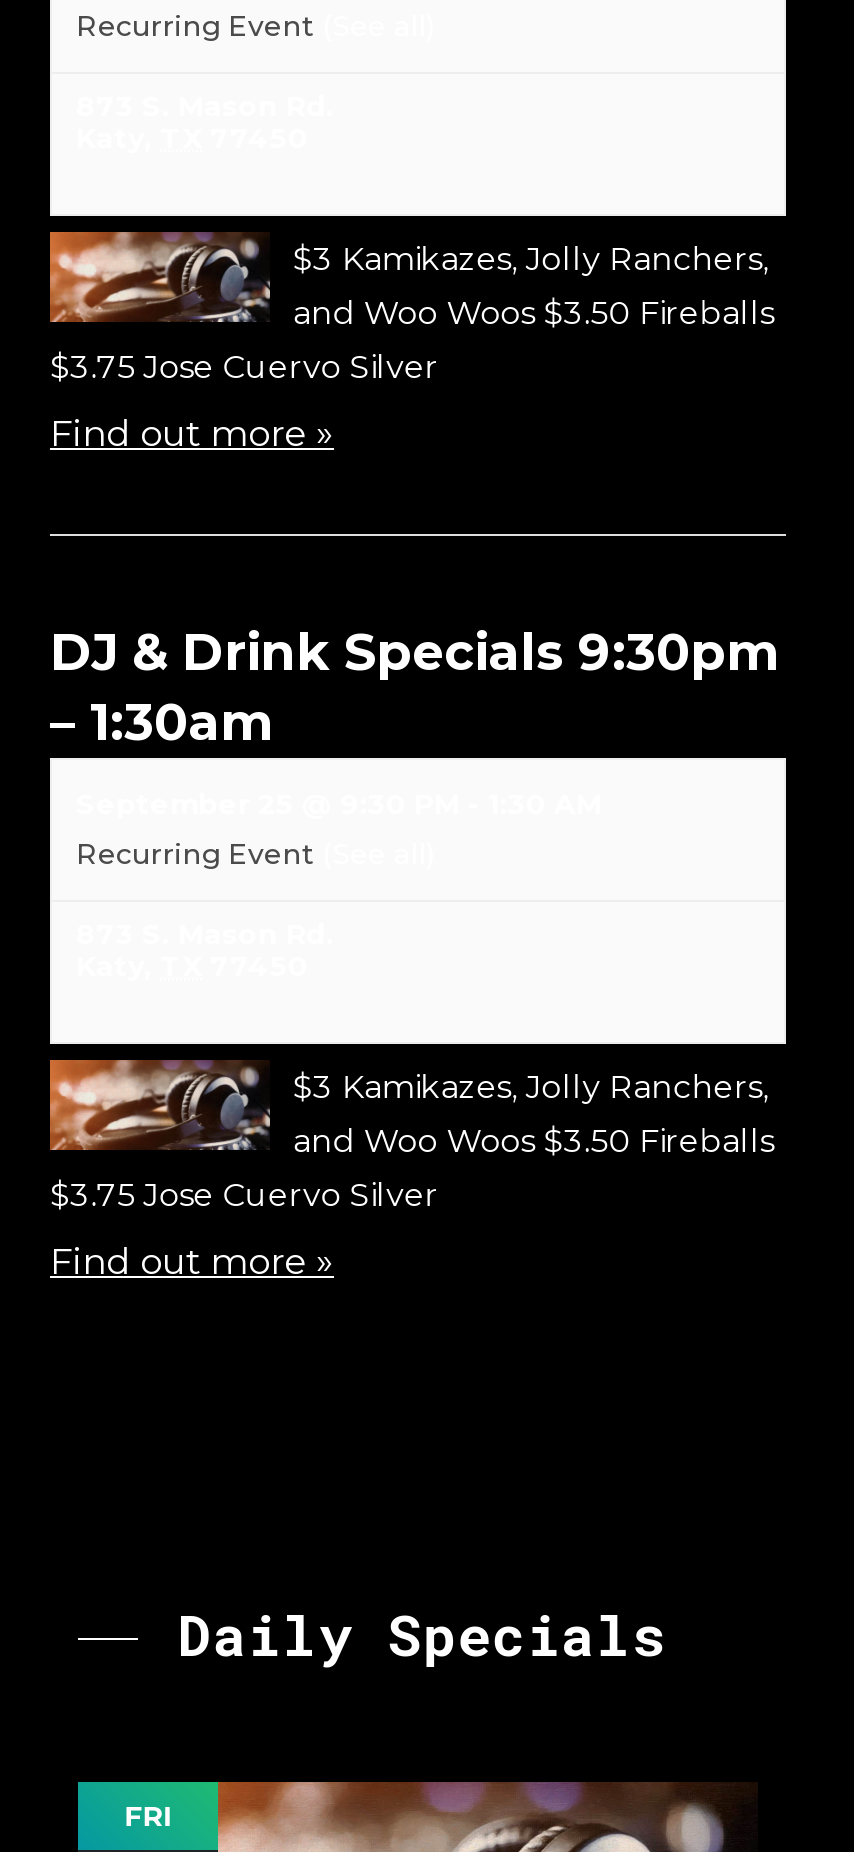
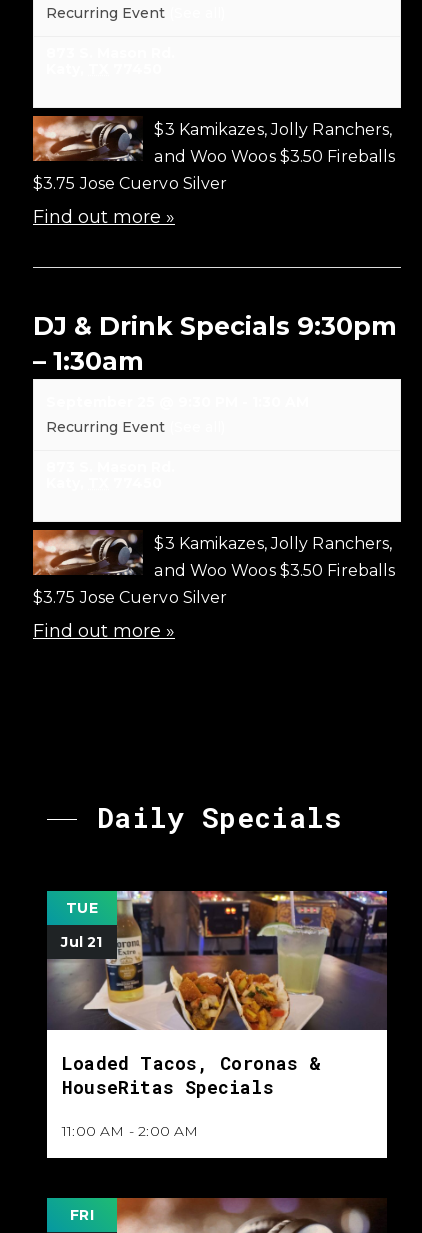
none -> [46,890,388,1159] [image] | TUE | Jul 21
none -> [62,1050,322,1139] Loaded Tacos, Coronas & | HouseRitas Specials | 11:00 AM - 2:00 AM

